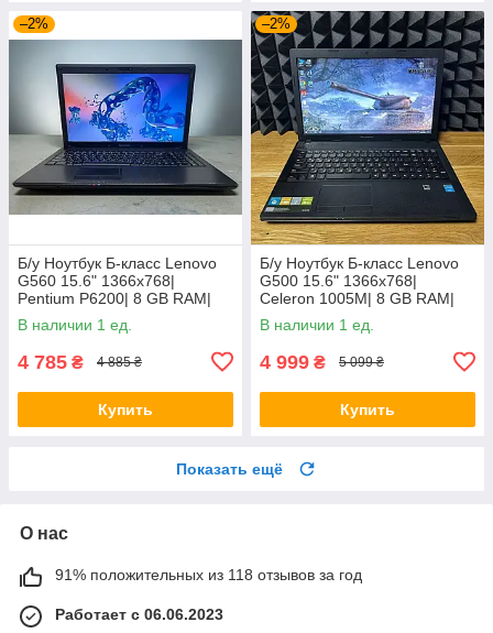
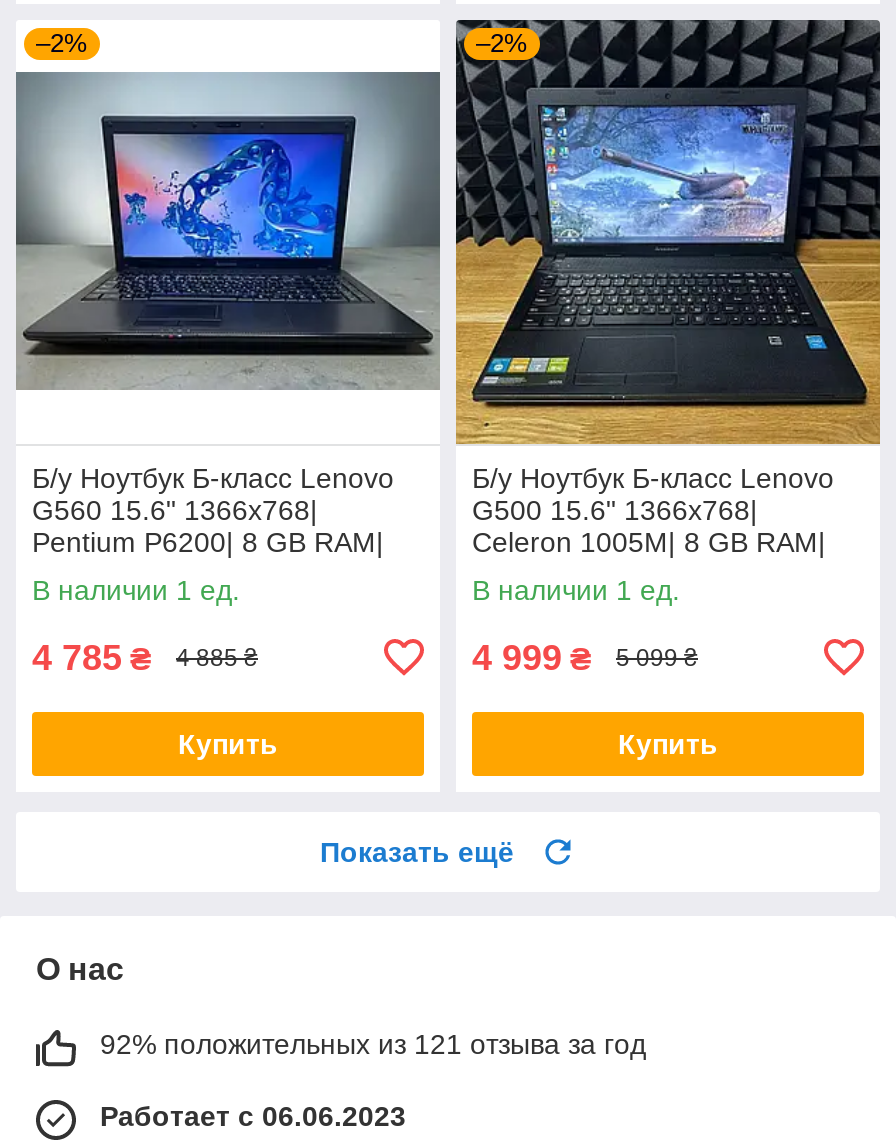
[55,566,362,583] 91% положительных из 118 отзывов за год -> [100,1028,646,1060] 92% положительных из 121 отзыва за год

